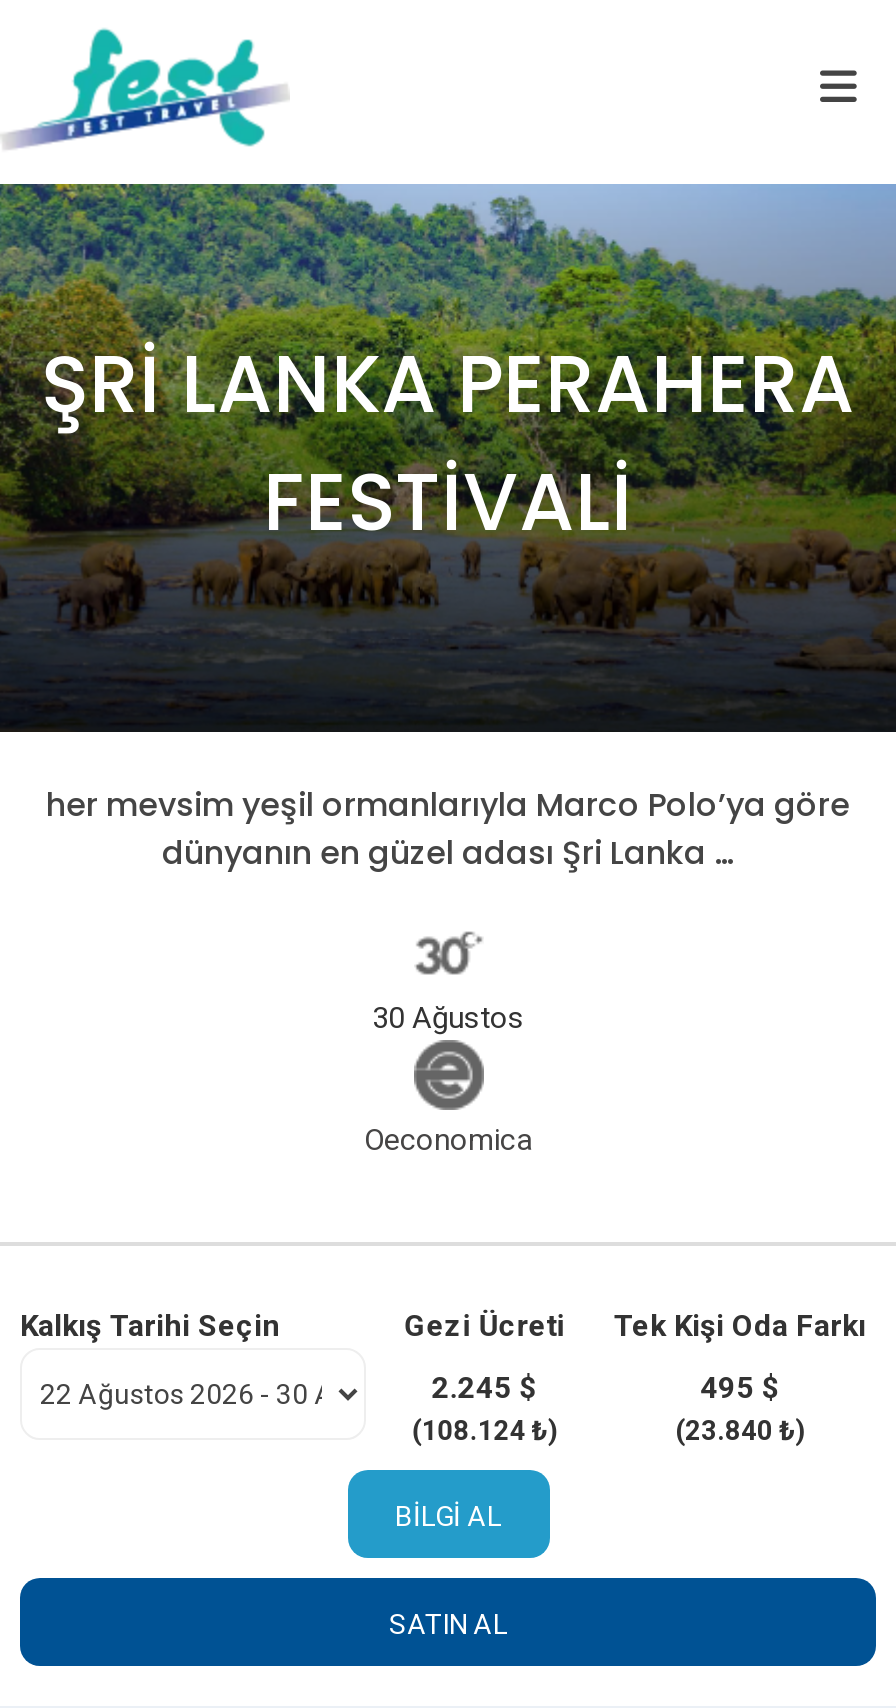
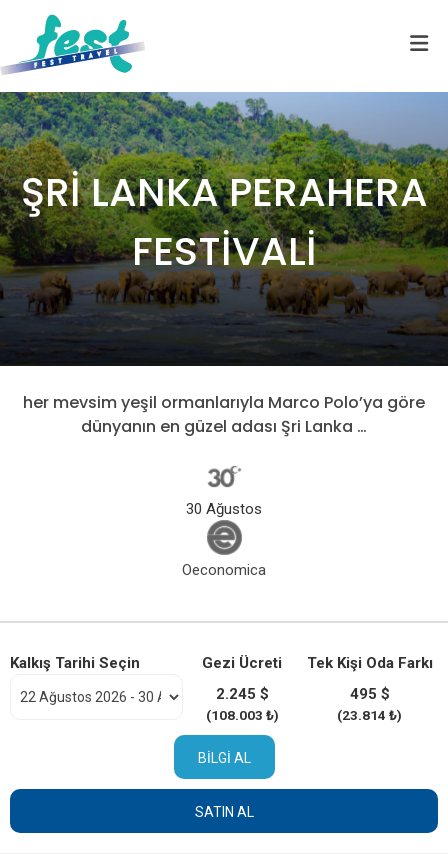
[412,1414,558,1446] (108.124 ₺) -> [206,707,279,723] (108.003 ₺)
[675,1414,805,1446] (23.840 ₺) -> [337,707,402,723] (23.814 ₺)

